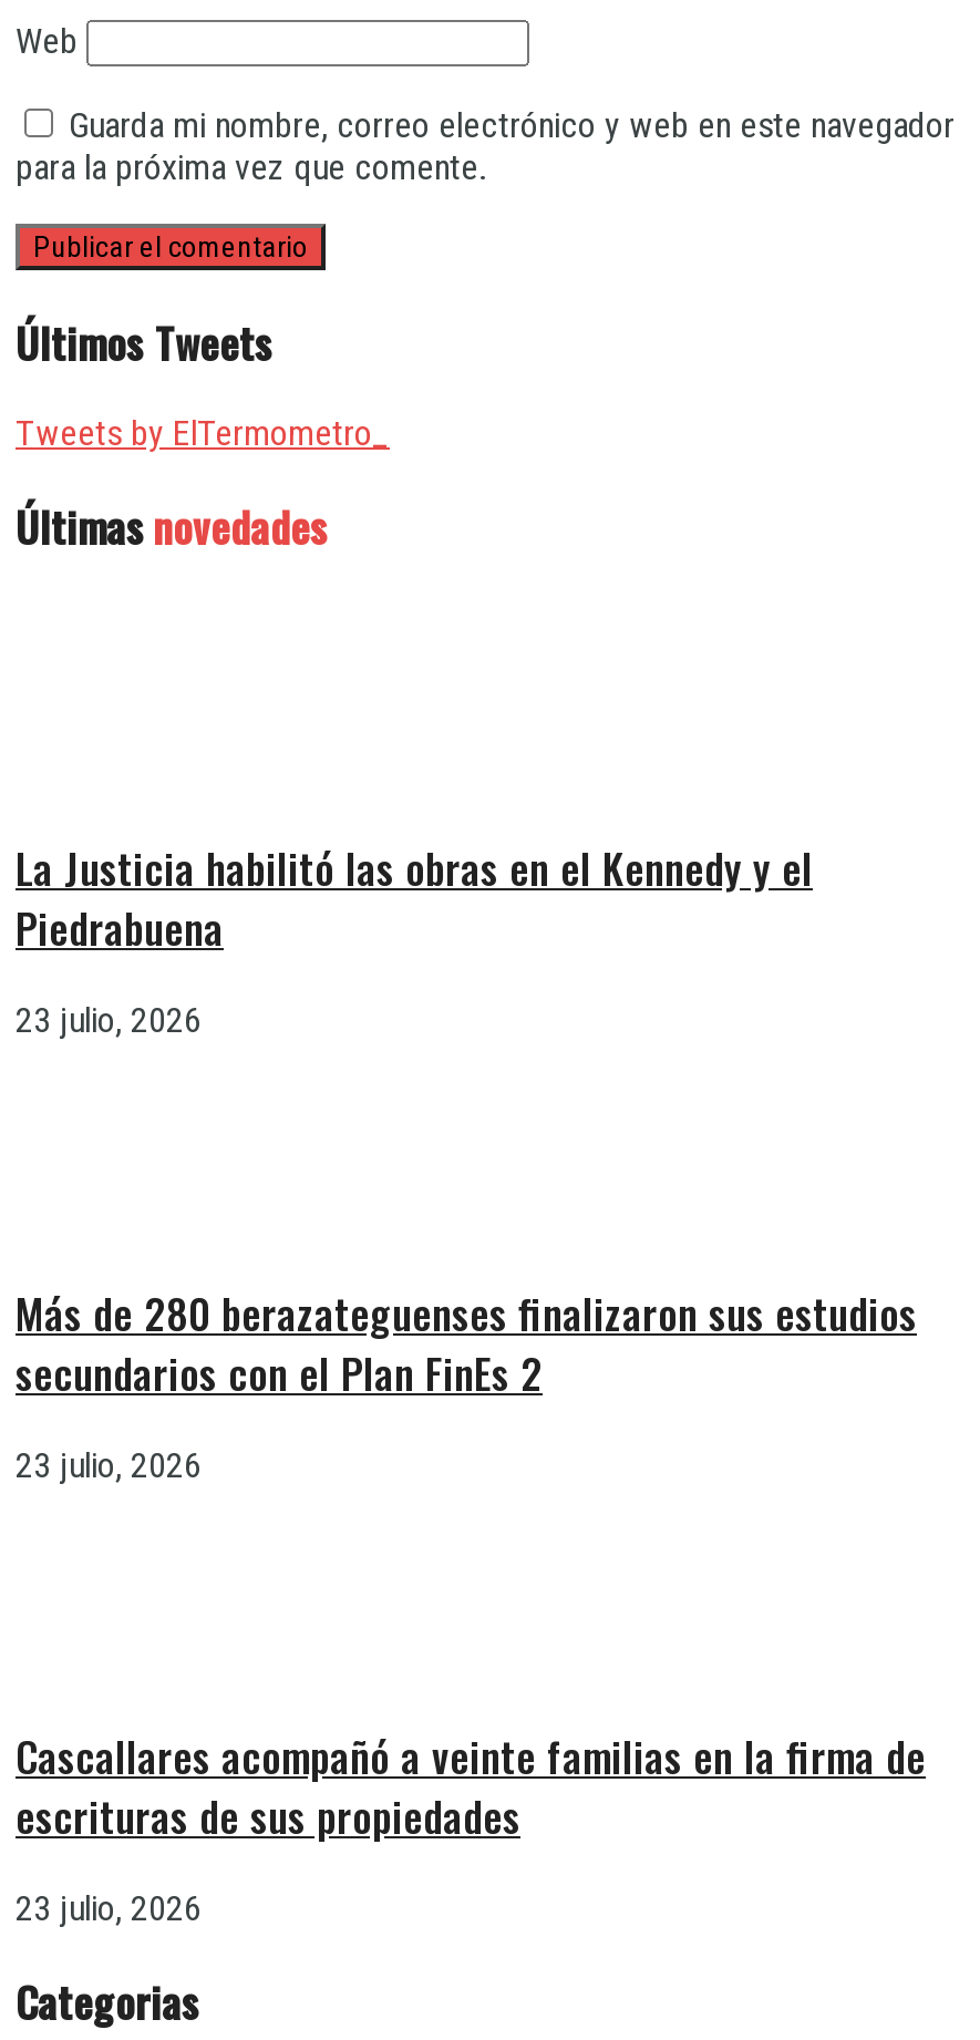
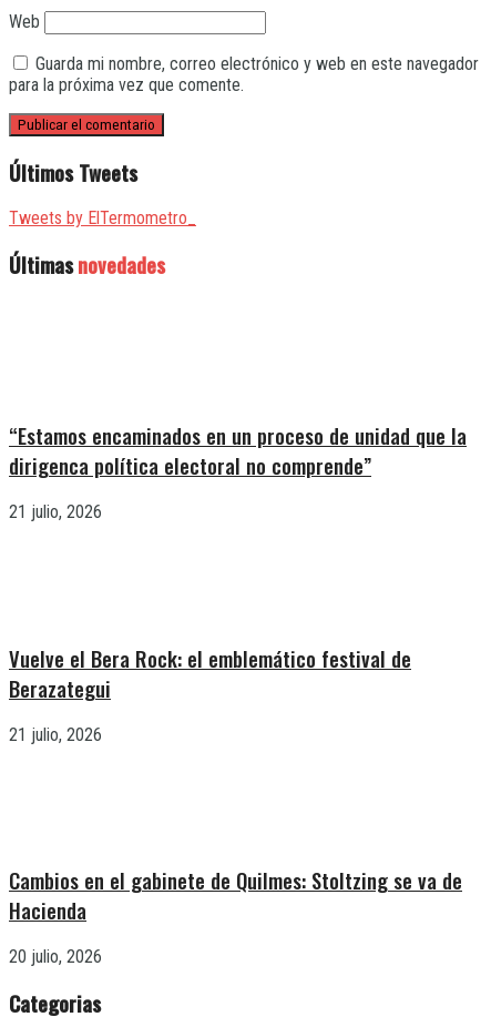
[16,838,813,958] La Justicia habilitó las obras en el Kennedy y el | Piedrabuena -> [9,421,467,481] “Estamos encaminados en un proceso de unidad que la | dirigenca política electoral no comprende”
[16,999,202,1041] 23 julio, 2026 -> [9,501,102,522] 21 julio, 2026
[16,1282,917,1402] Más de 280 berazateguenses finalizaron sus estudios | secundarios con el Plan FinEs 2 -> [9,643,411,703] Vuelve el Bera Rock: el emblemático festival de | Berazategui
[16,1443,202,1485] 23 julio, 2026 -> [9,724,102,745] 21 julio, 2026
[16,1726,926,1846] Cascallares acompañó a veinte familias en la firma de | escrituras de sus propiedades -> [9,865,462,925] Cambios en el gabinete de Quilmes: Stoltzing se va de | Hacienda
[16,1887,202,1929] 23 julio, 2026 -> [9,946,102,967] 20 julio, 2026

